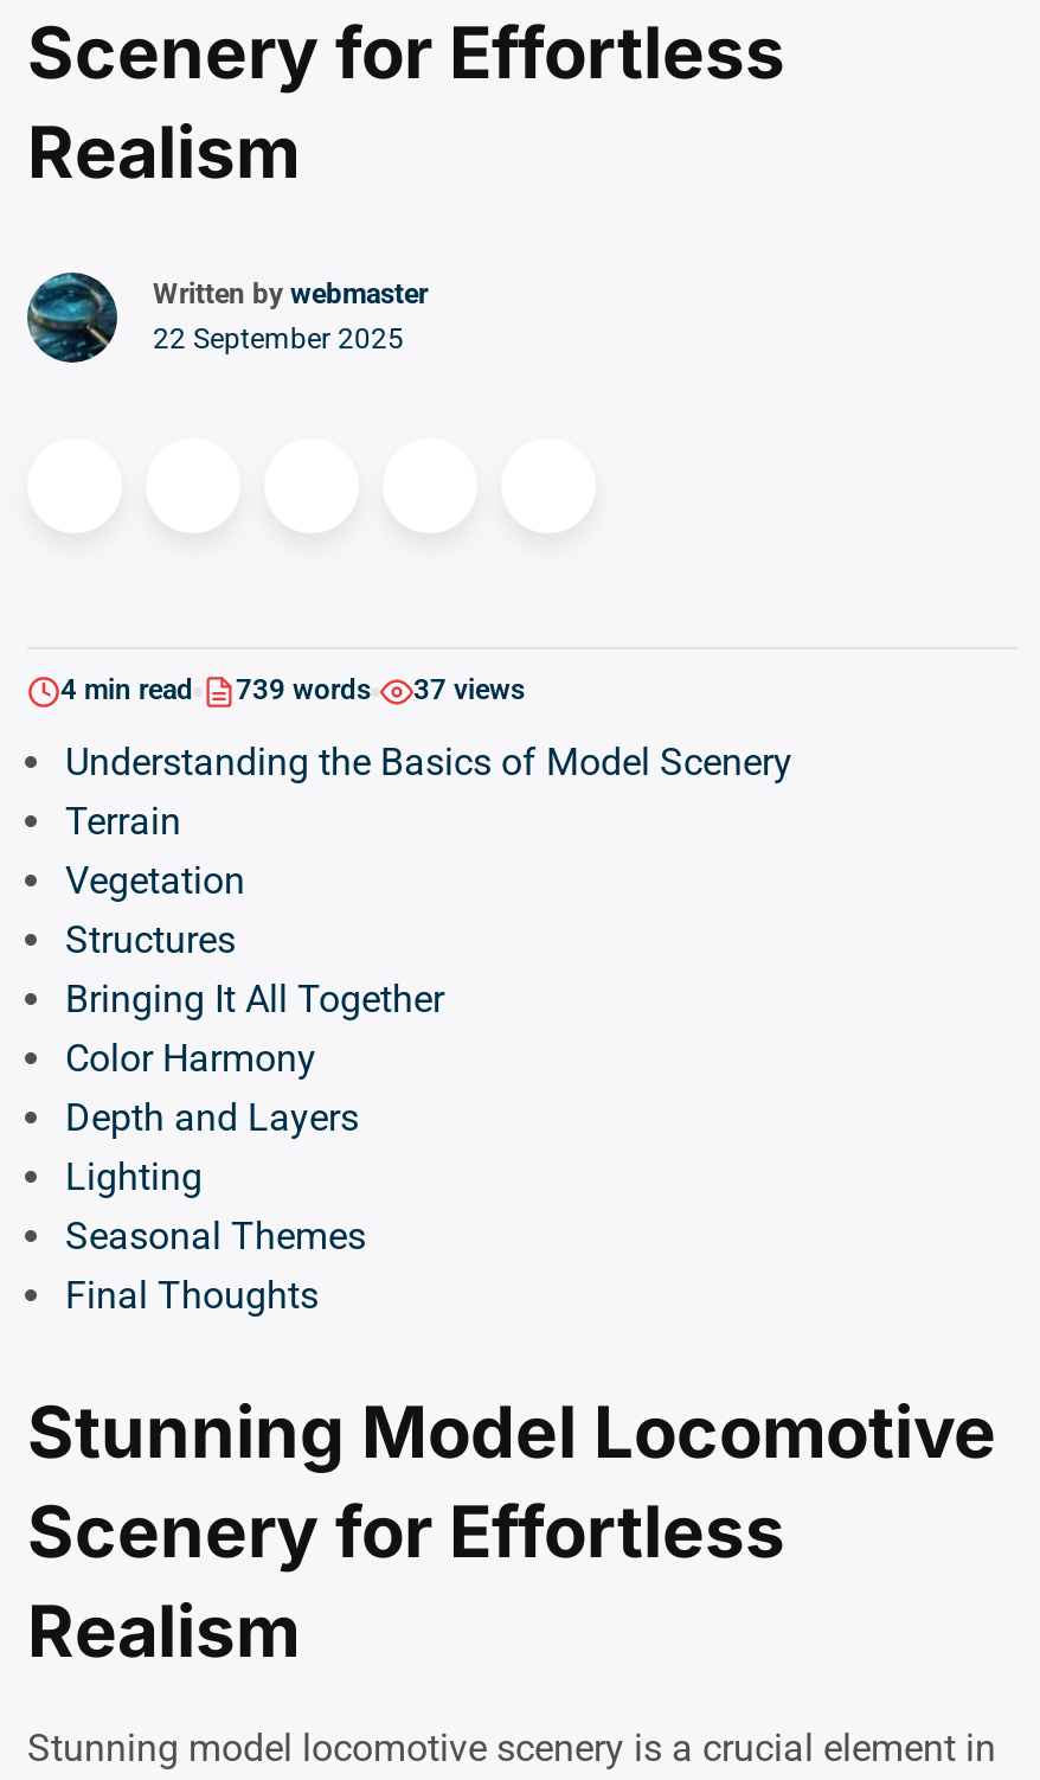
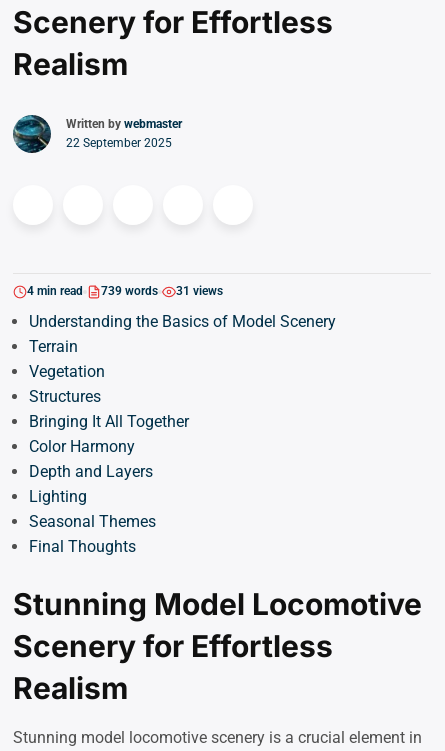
[60,673,525,706] 4 min read 739 words 37 views -> [27,284,223,298] 4 min read 739 words 31 views

